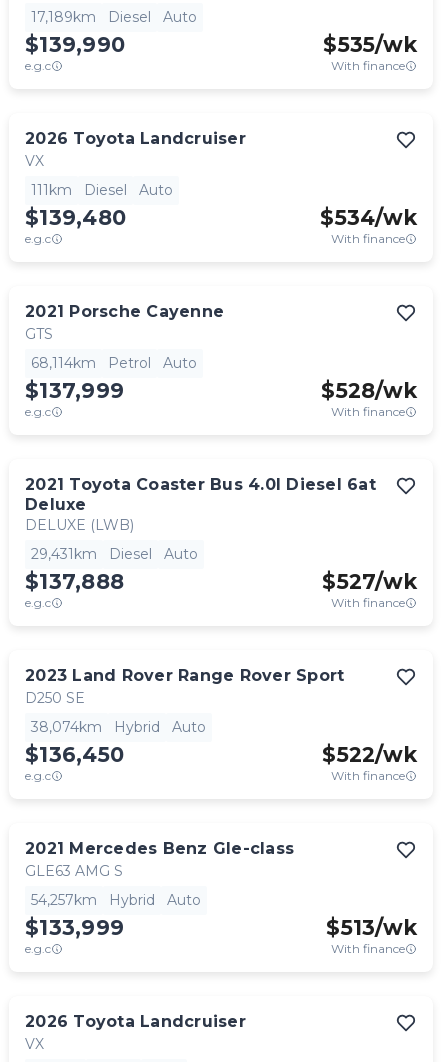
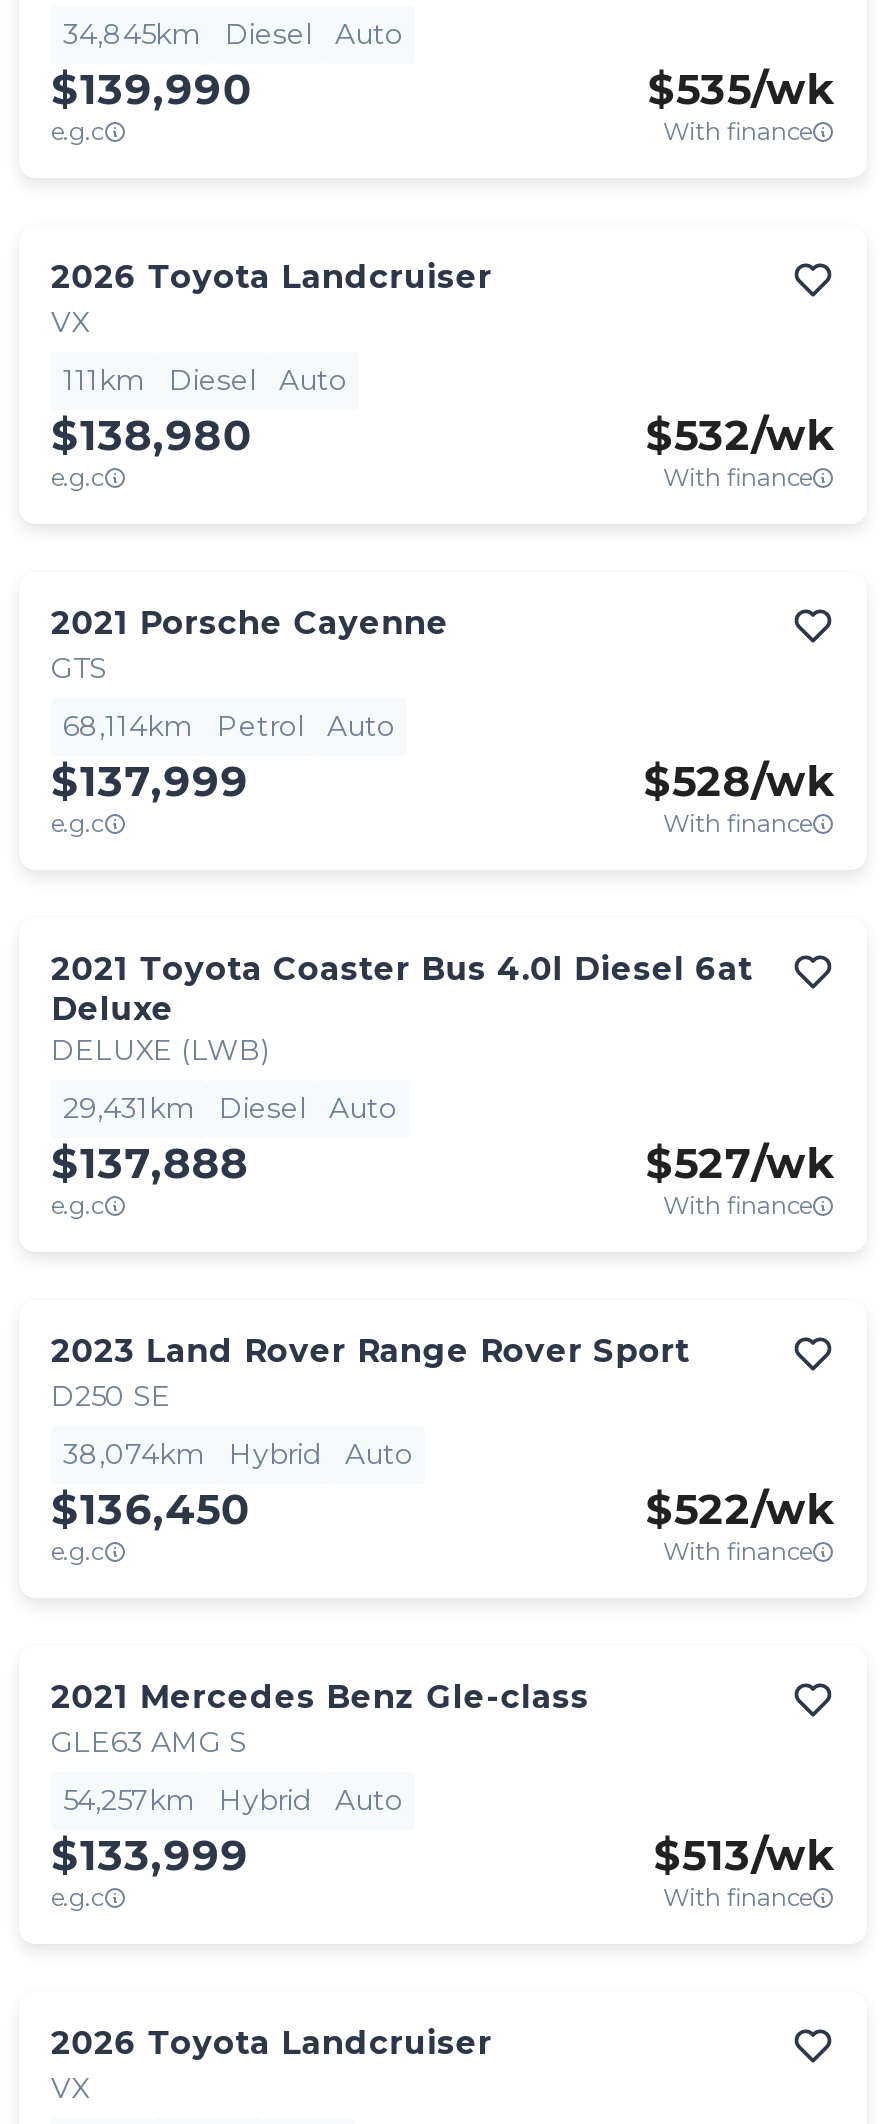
[31,8,197,26] 17,189km Diesel Auto -> [63,16,403,52] 34,845km Diesel Auto
[25,205,126,230] $139,480 -> [51,410,251,460] $138,980
[320,205,417,230] $534/wk -> [645,410,835,460] $532/wk

